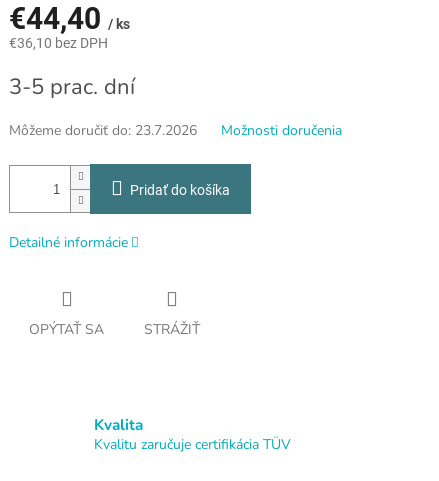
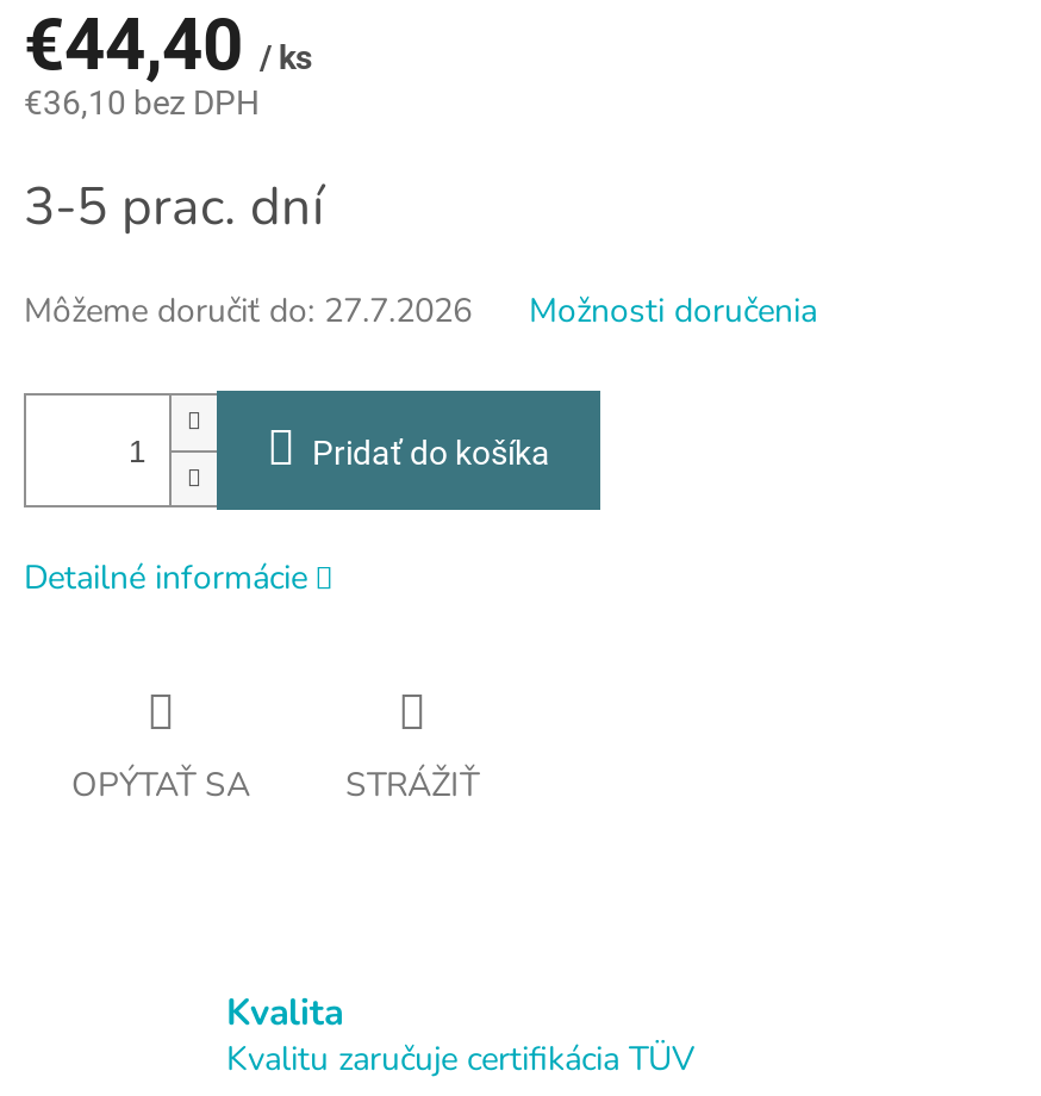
[9,121,197,140] Môžeme doručiť do: 23.7.2026 -> [24,289,472,335] Môžeme doručiť do: 27.7.2026

